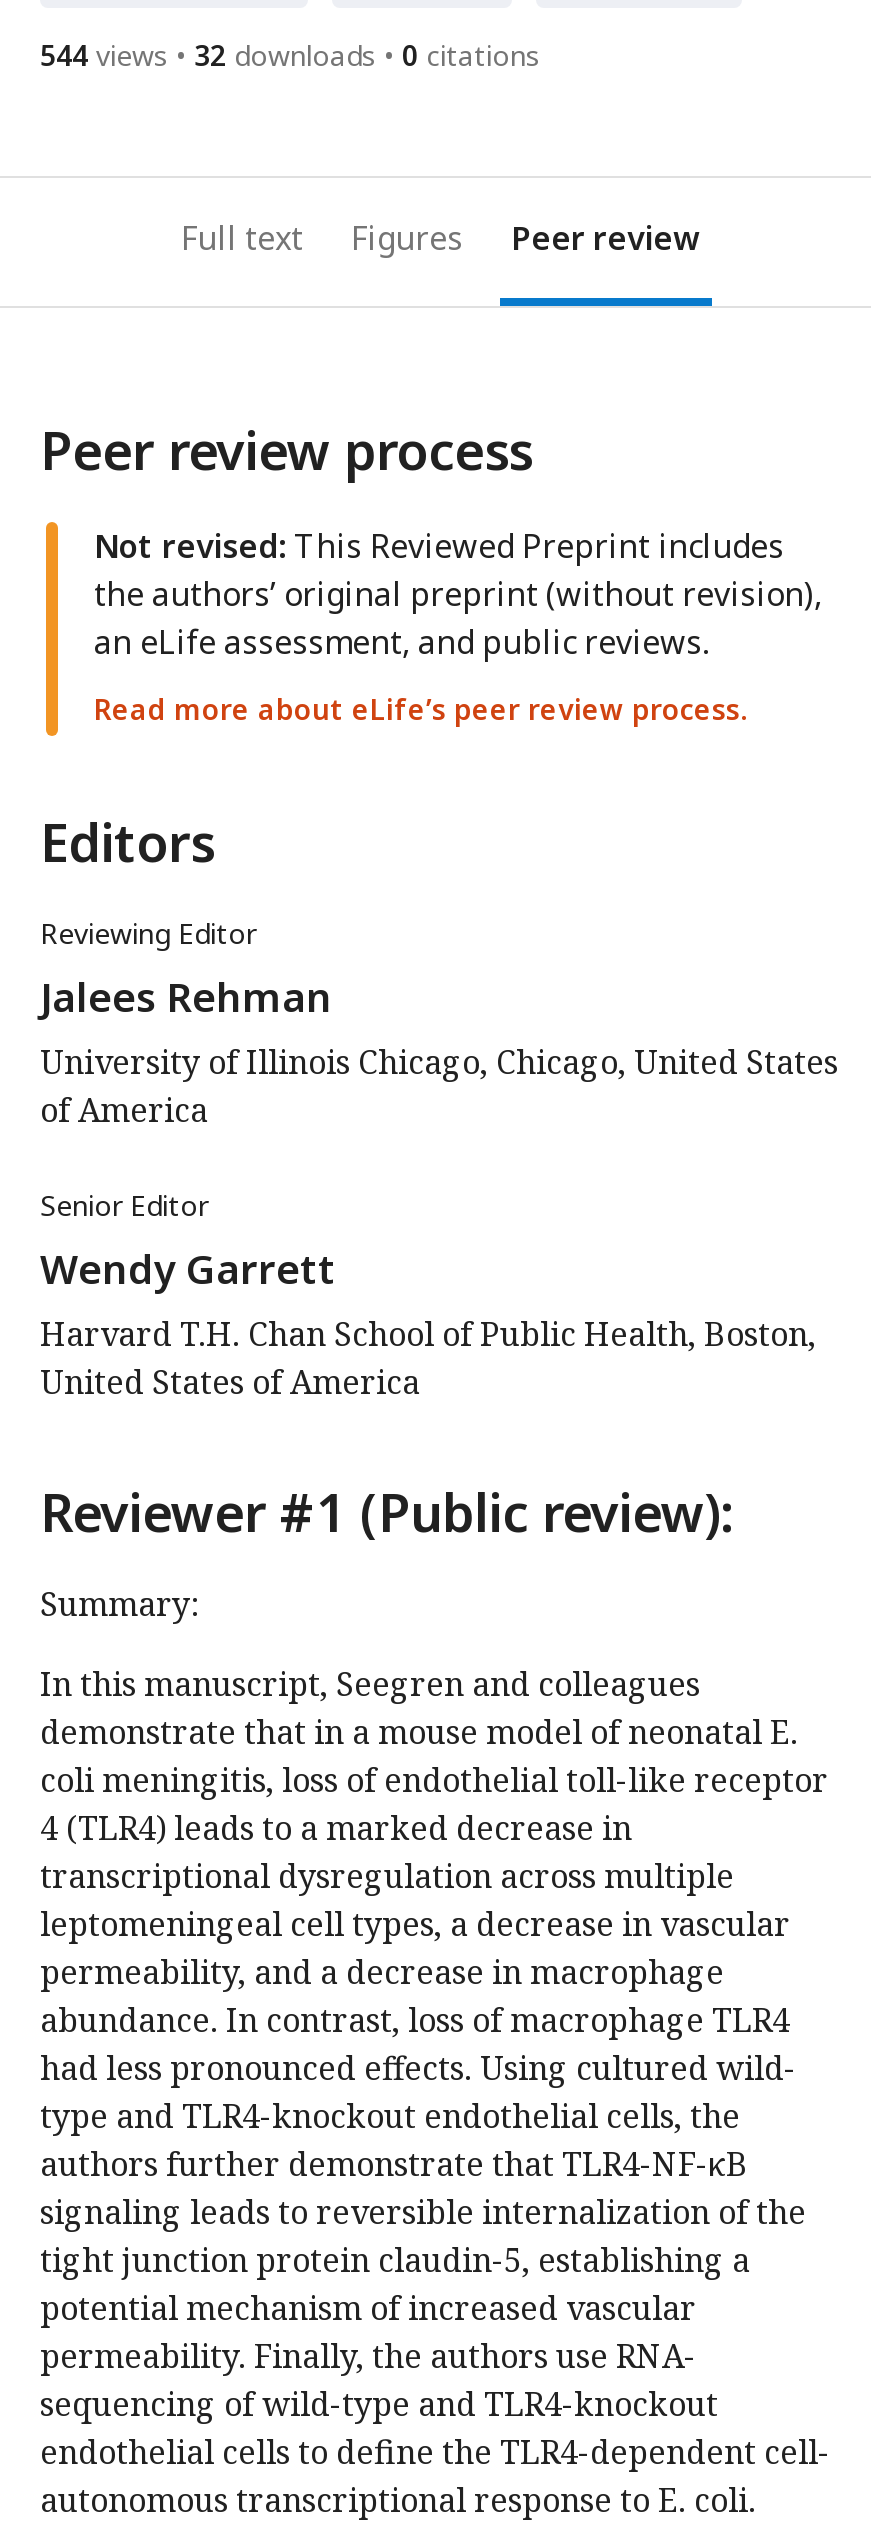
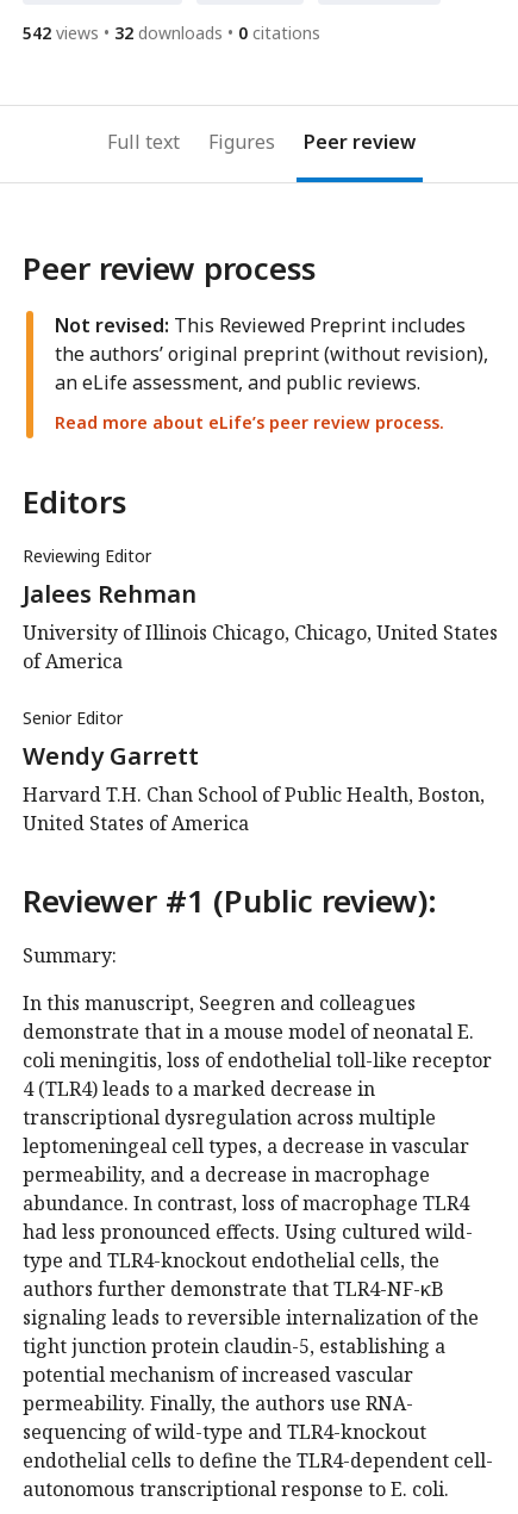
[40,36,540,74] 544 views 32 downloads 0 citations -> [23,22,320,44] 542 views 32 downloads 0 citations

